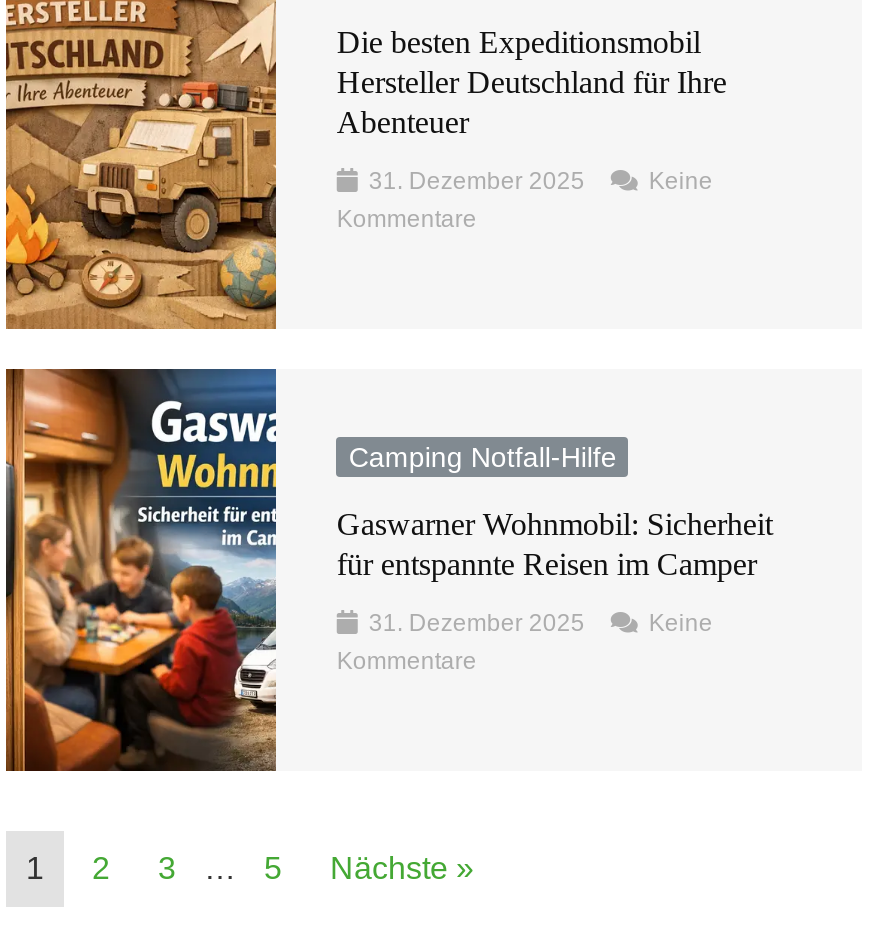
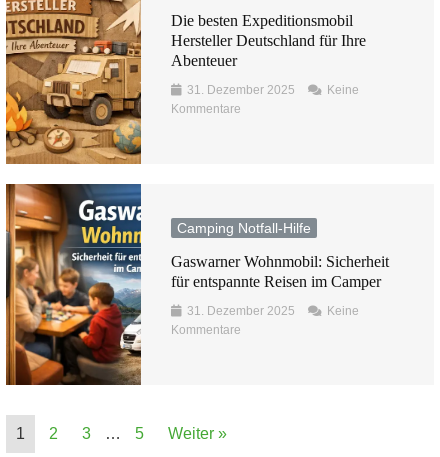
[330,850,474,884] Nächste » -> [168,425,227,442] Weiter »

